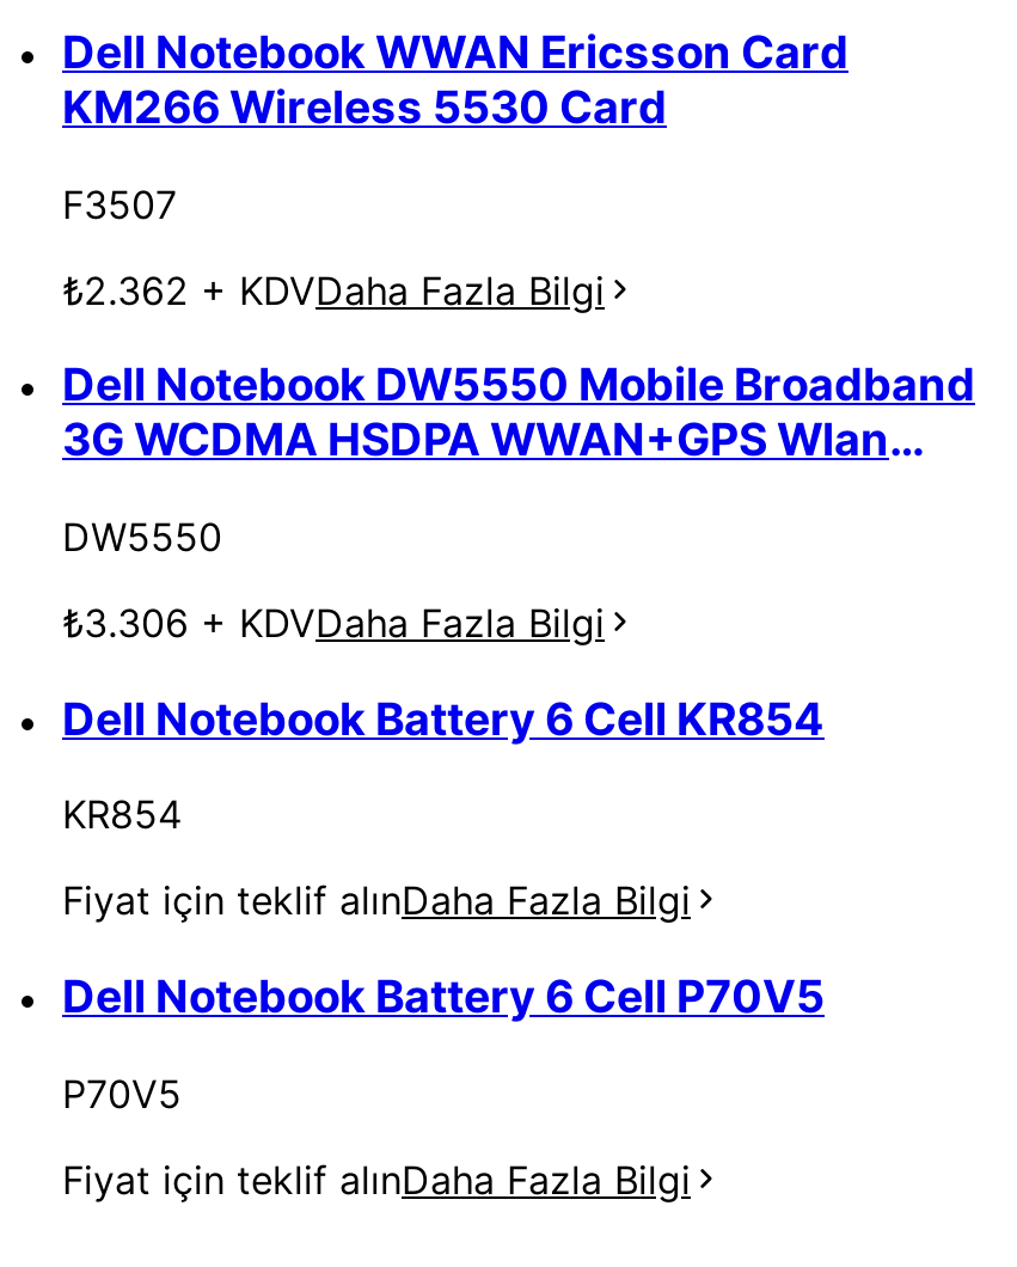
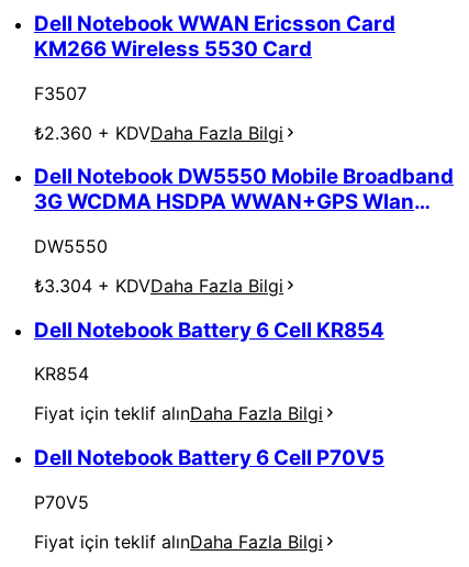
[62,265,605,313] ₺2.362 + KDVDaha Fazla Bilgi -> [34,121,283,143] ₺2.360 + KDVDaha Fazla Bilgi
[62,599,605,646] ₺3.306 + KDVDaha Fazla Bilgi -> [34,275,283,297] ₺3.304 + KDVDaha Fazla Bilgi

